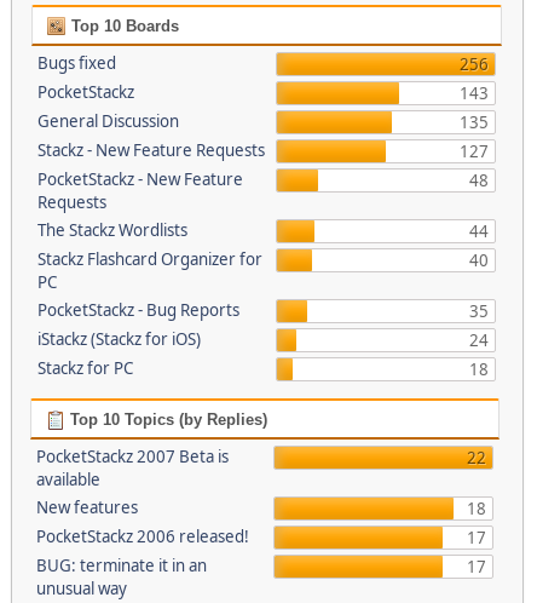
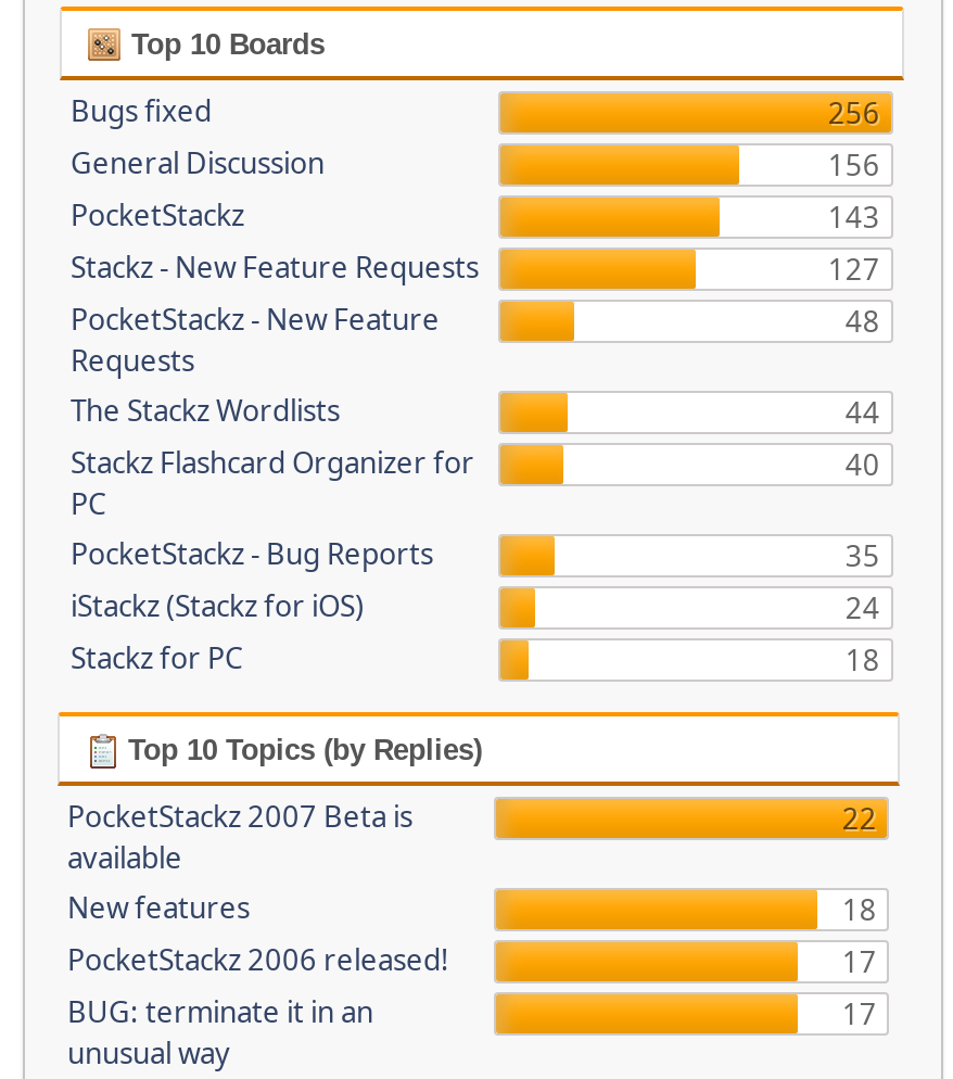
moved [37,81,488,104] -> [71,195,880,237]: PocketStackz | 143
none -> [828,145,880,185] 156
moved [37,110,179,132] -> [71,143,325,182]: General Discussion
[459,111,488,133] 135 -> none

